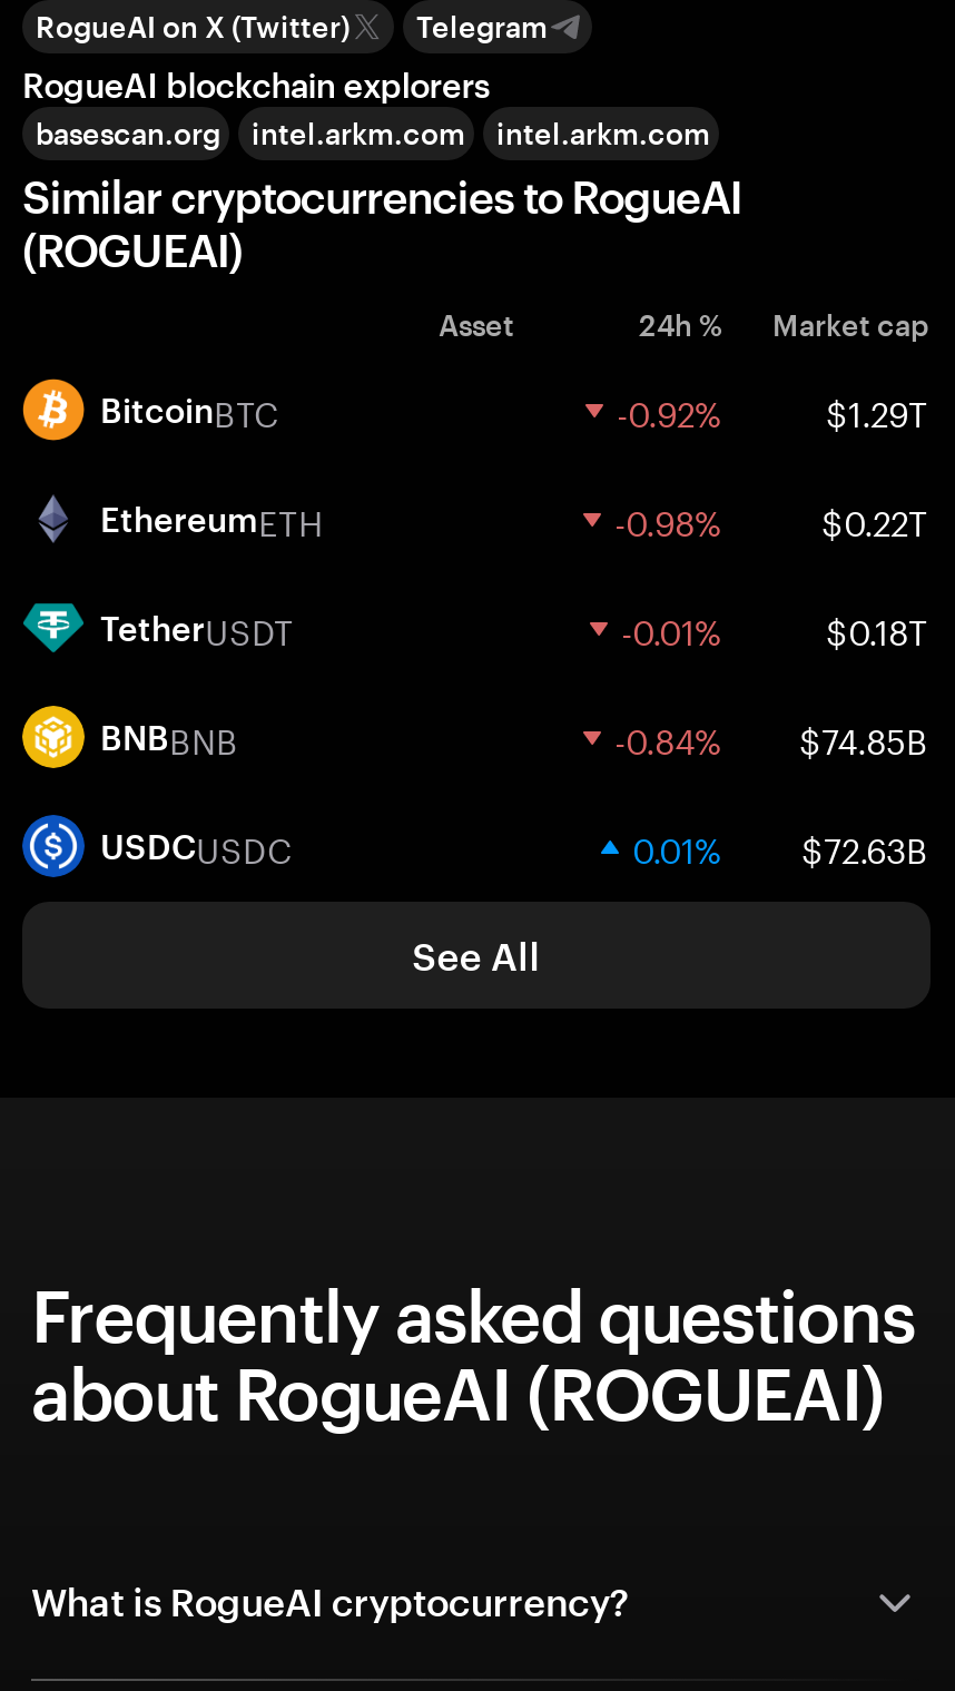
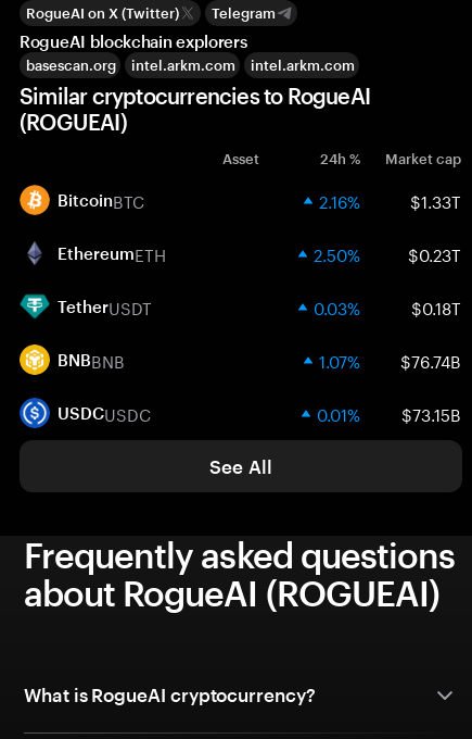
[617,383,928,436] -0.92% | $1.29T -> [319,187,461,213] 2.16% | $1.33T
[614,492,928,545] -0.98% | $0.22T -> [314,240,461,266] 2.50% | $0.23T
[621,601,928,655] -0.01% $0.18T -> [314,293,461,320] 0.03% $0.18T
[614,710,928,764] -0.84% | $74.85B -> [319,347,461,373] 1.07% | $76.74B
[632,819,928,873] 0.01% $72.63B -> [317,400,461,426] 0.01% $73.15B

